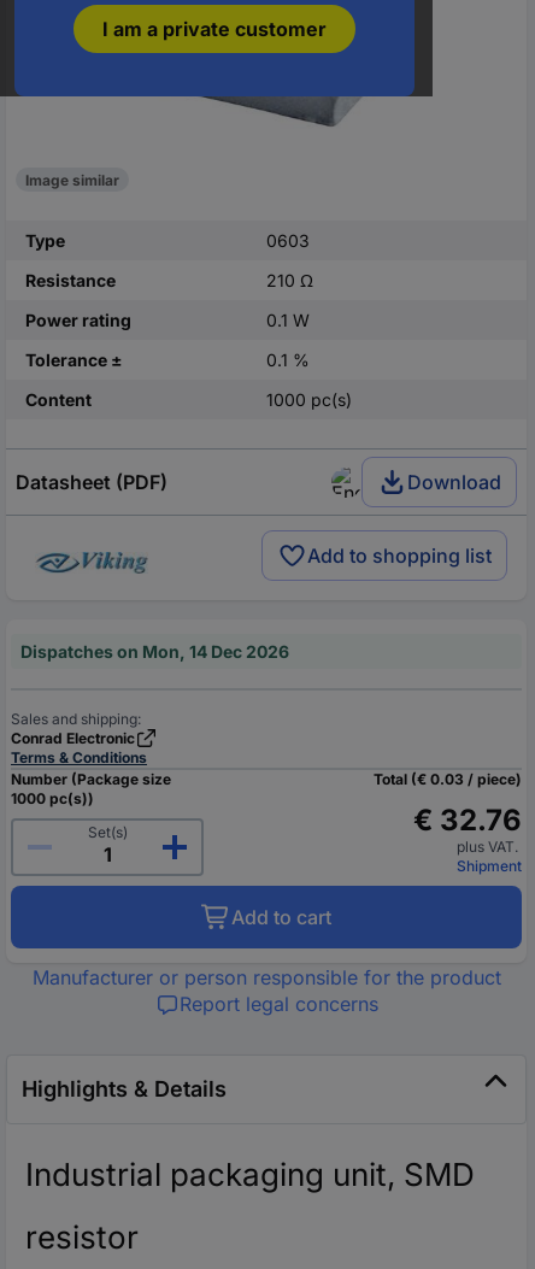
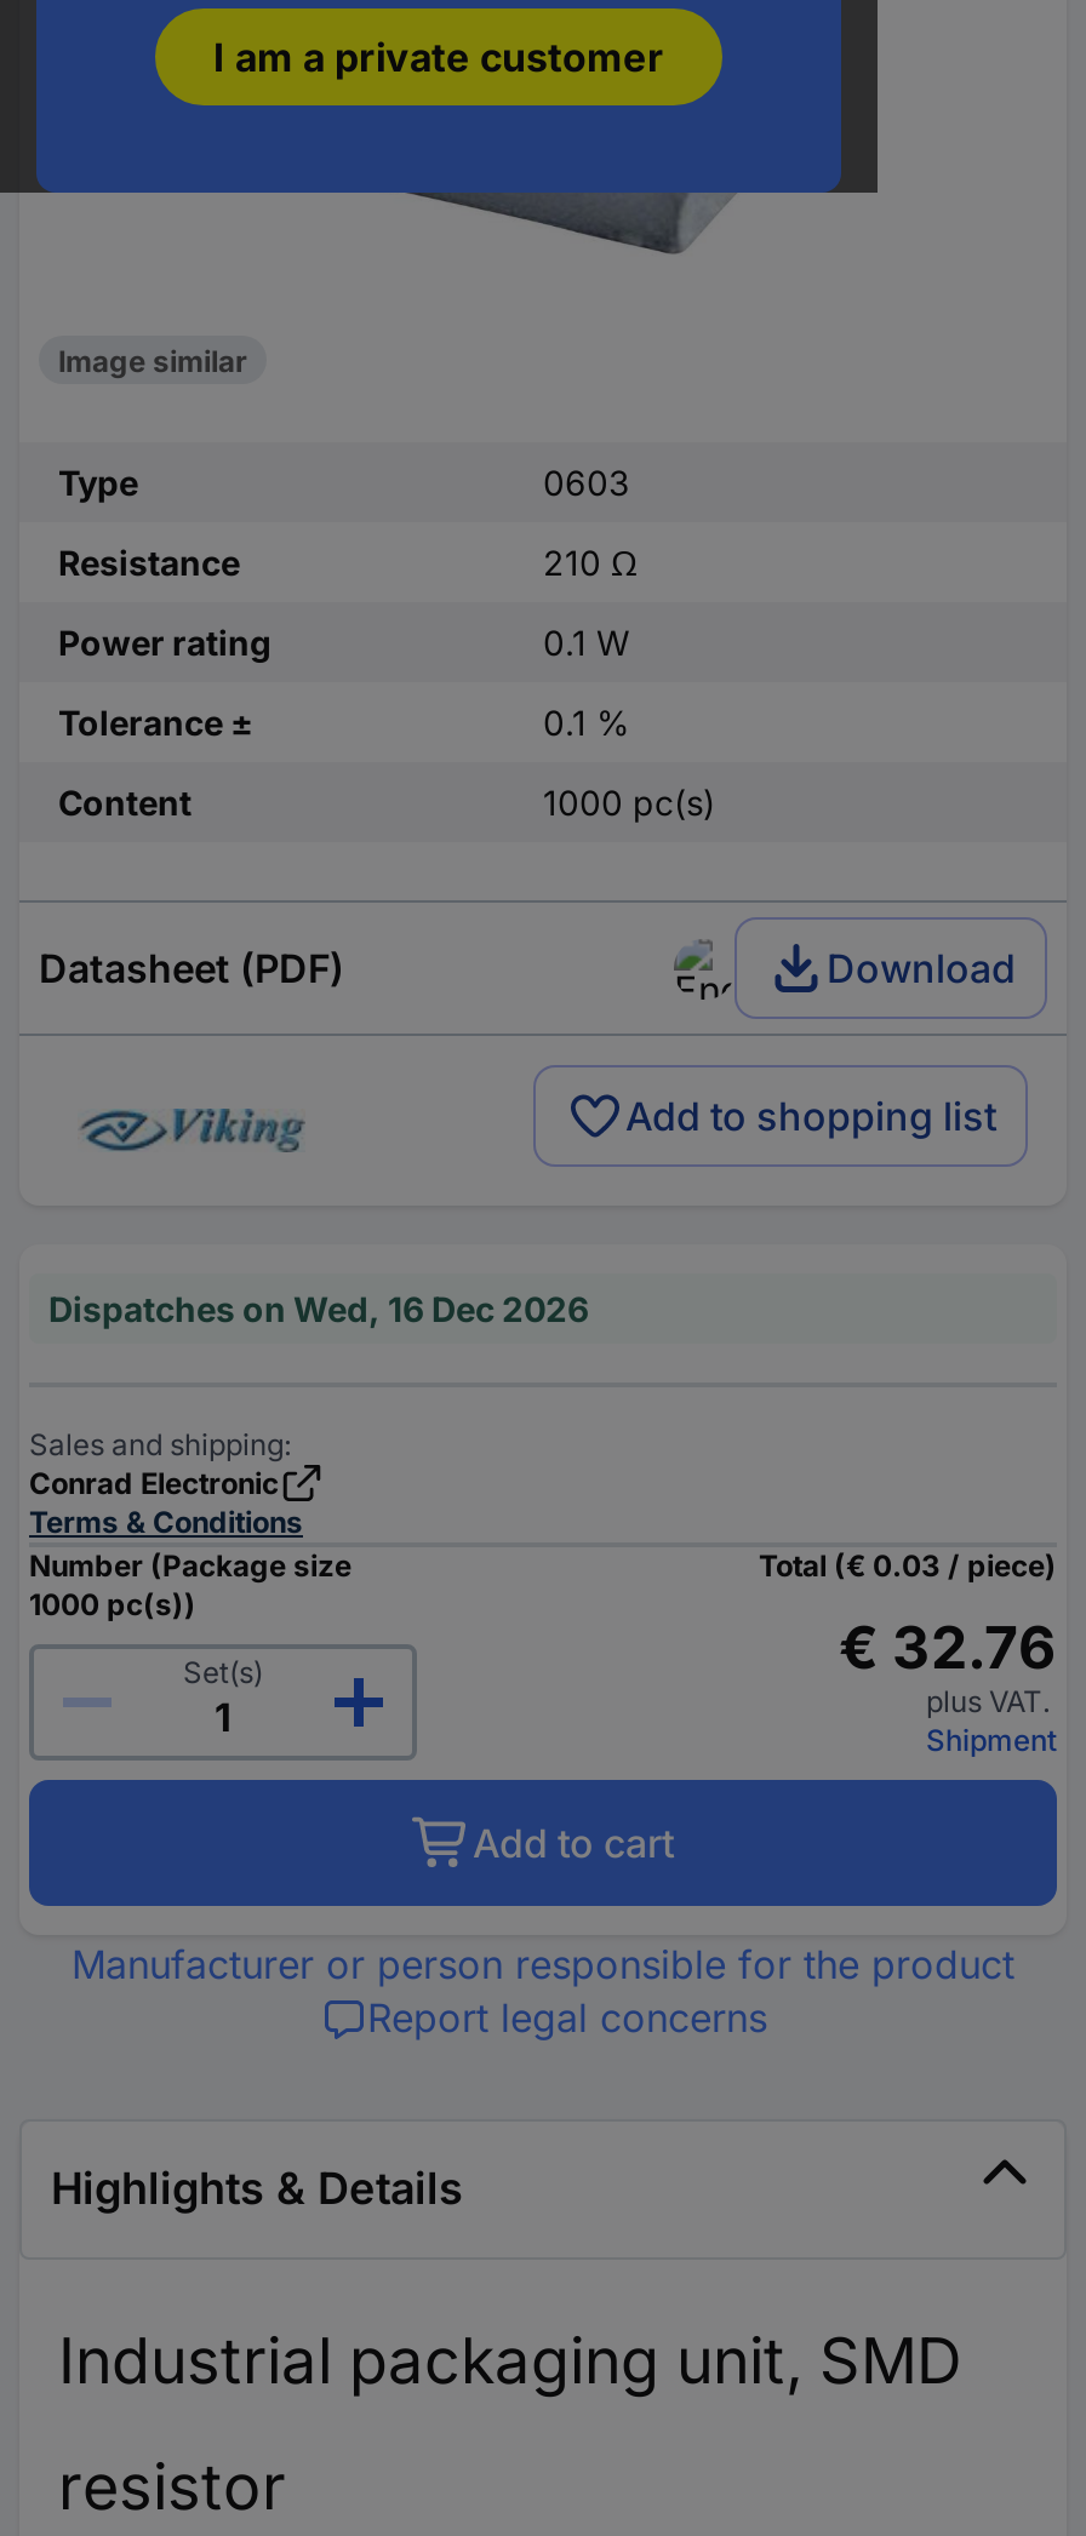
[20,641,289,662] Dispatches on Mon, 14 Dec 2026 -> [48,1288,589,1329] Dispatches on Wed, 16 Dec 2026

